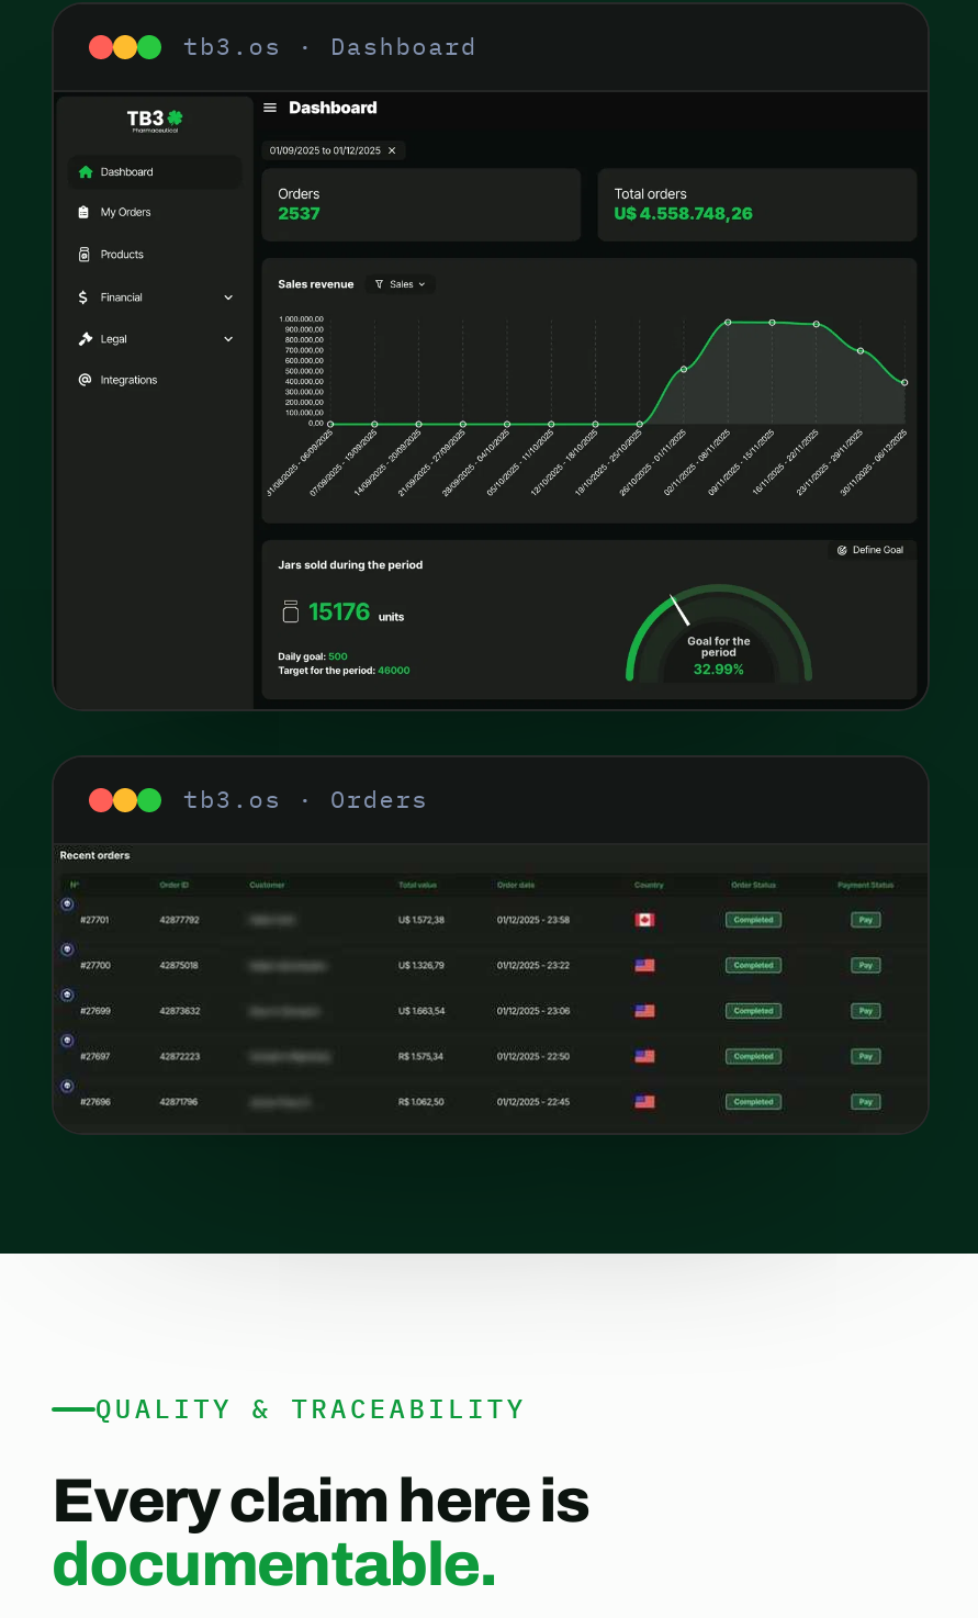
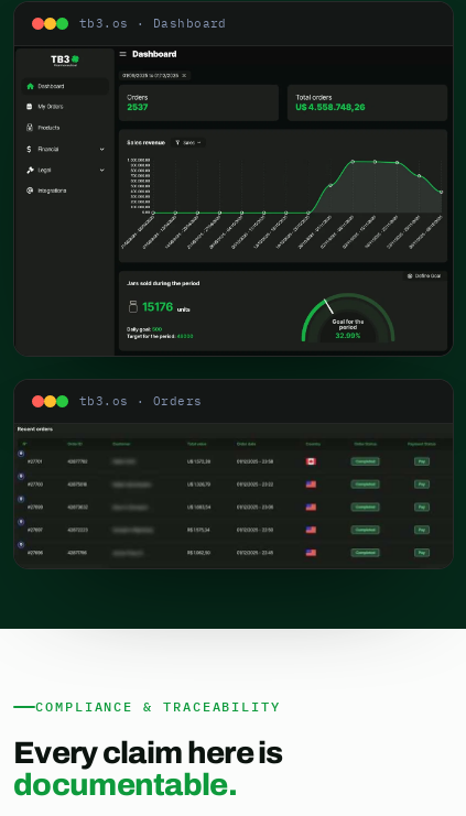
[95,1393,526,1425] QUALITY & TRACEABILITY -> [35,699,281,715] COMPLIANCE & TRACEABILITY

